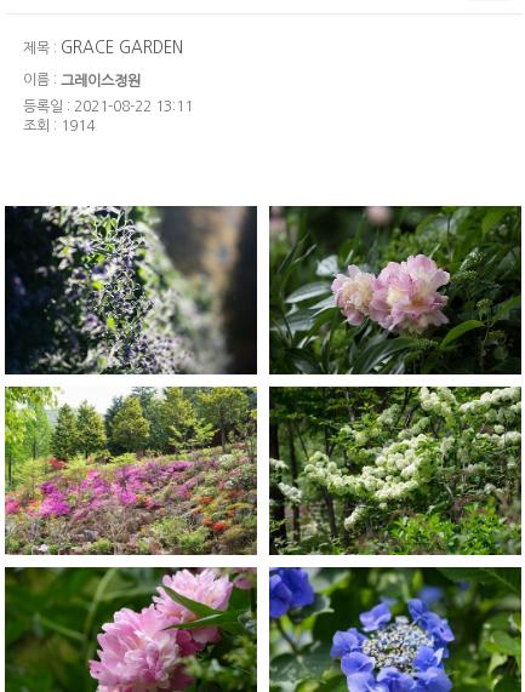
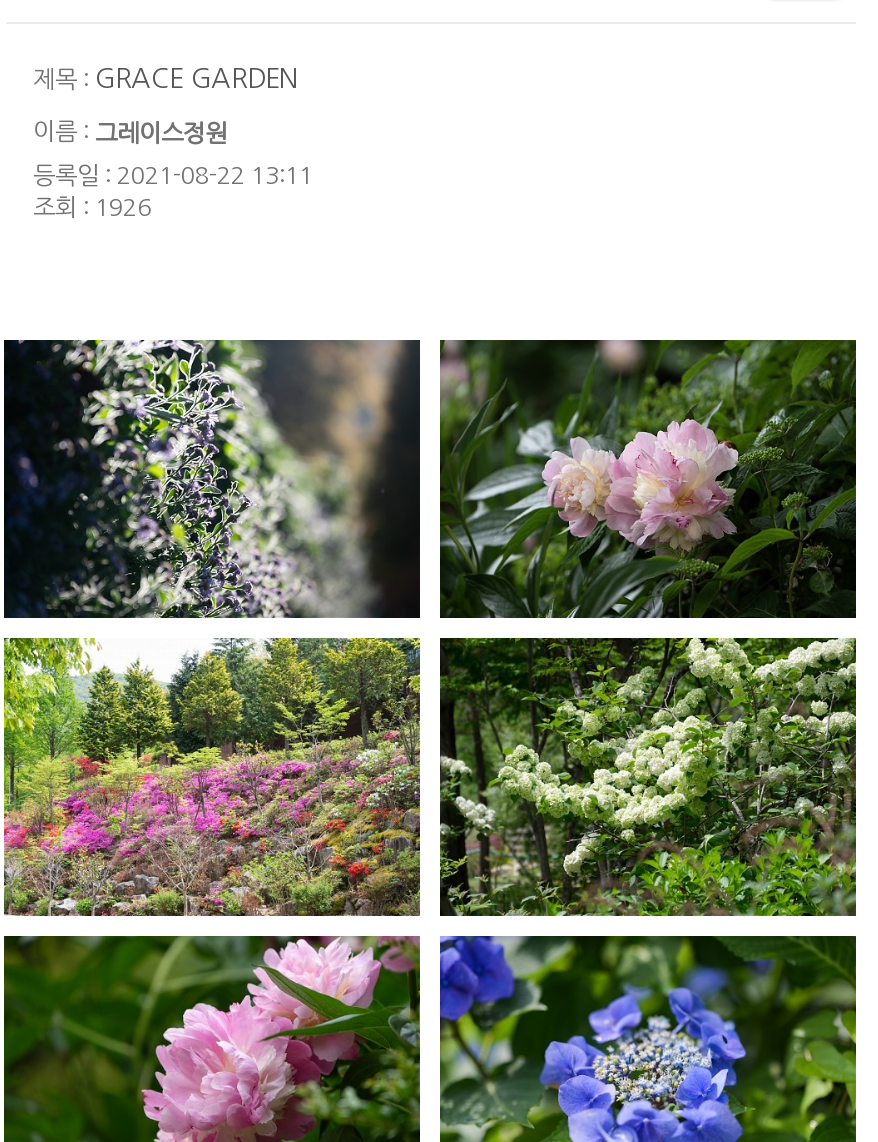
[22,119,94,133] 조회 : 1914 -> [33,196,151,220] 조회 : 1926

